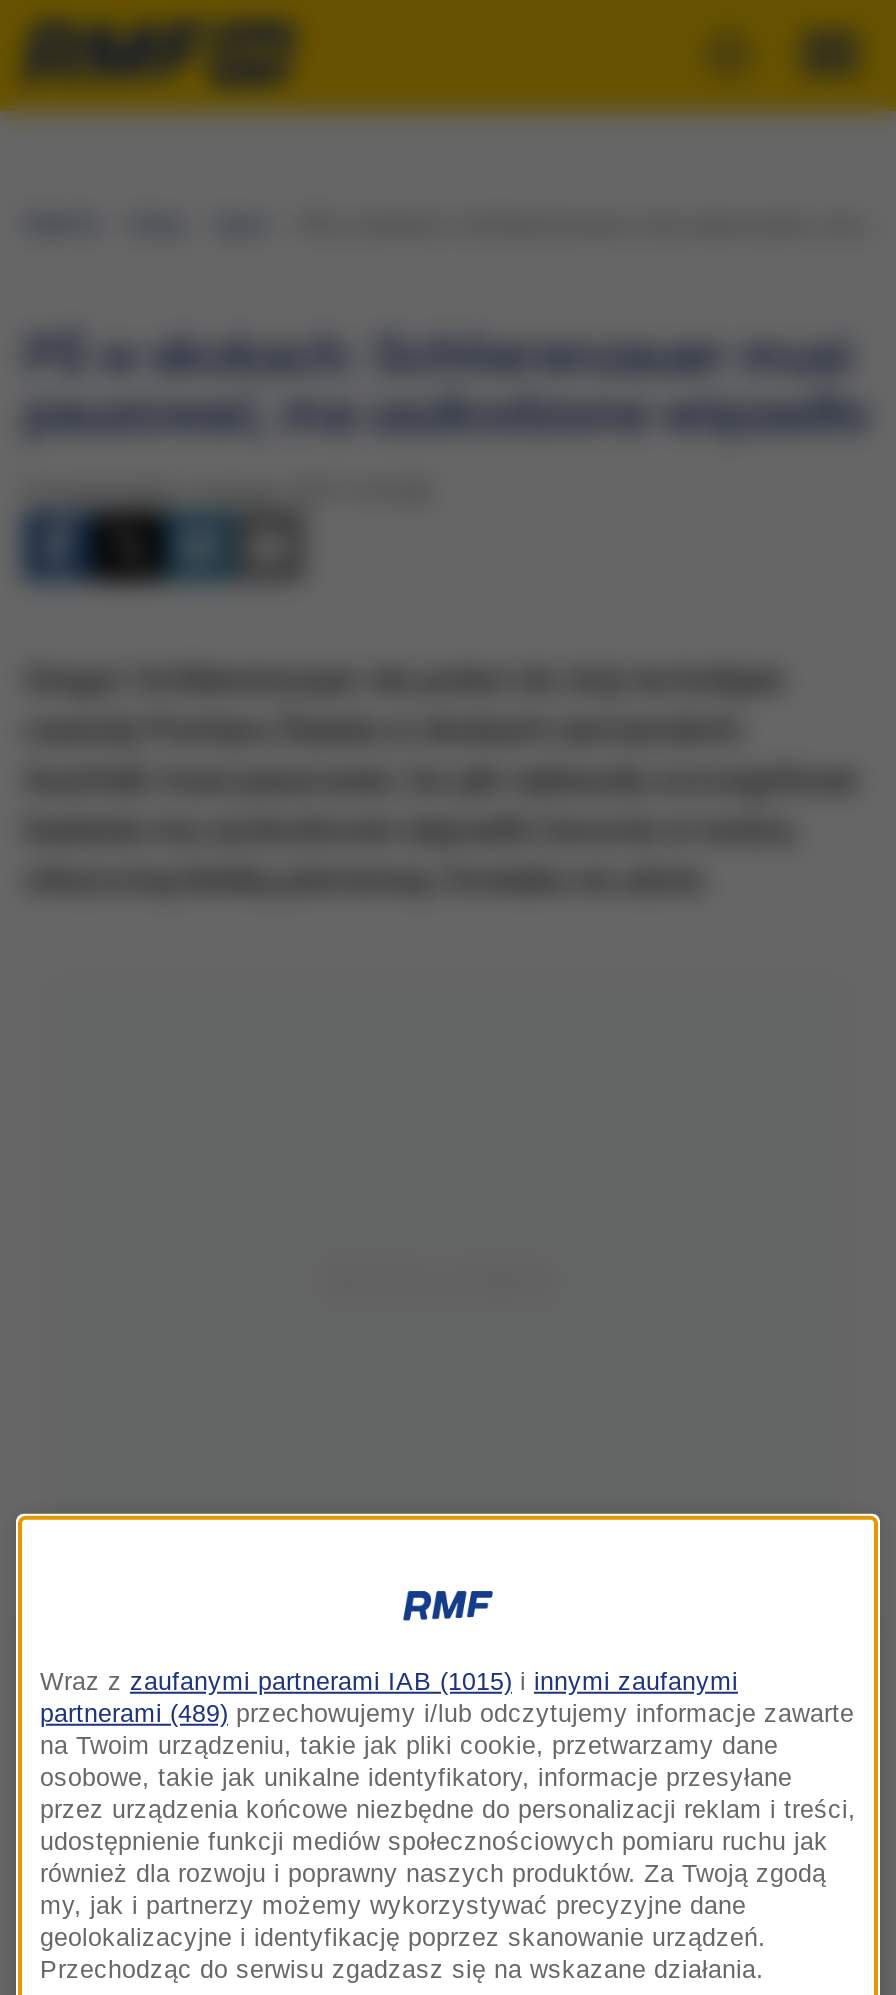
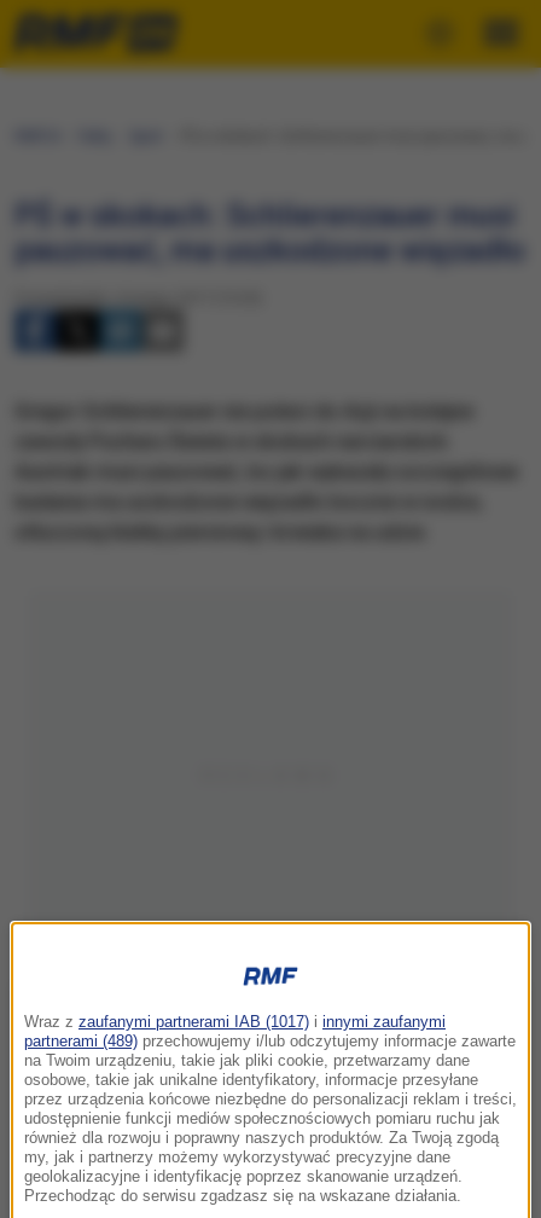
[40,1667,738,1695] Wraz z zaufanymi partnerami IAB (1015) i innymi zaufanymi -> [24,1014,446,1031] Wraz z zaufanymi partnerami IAB (1017) i innymi zaufanymi

